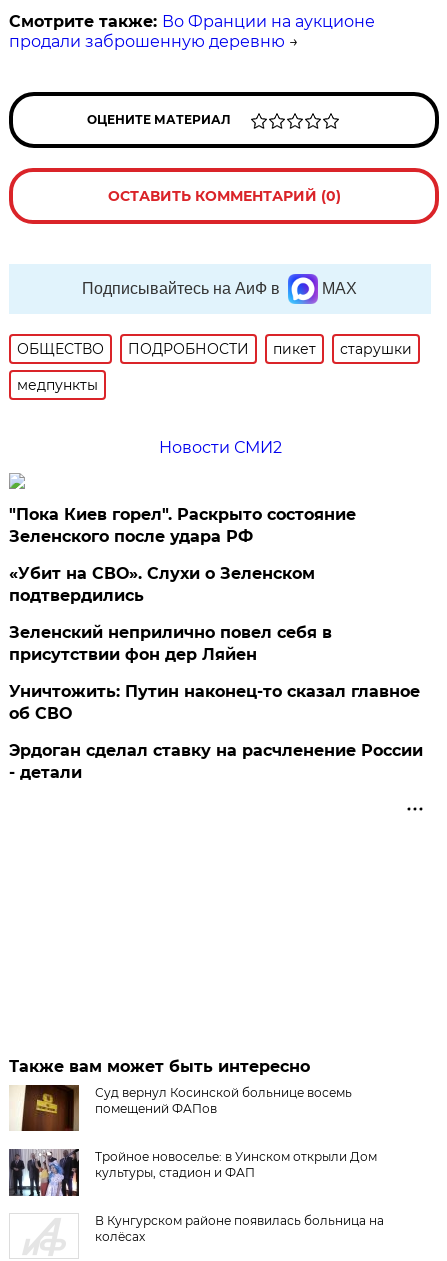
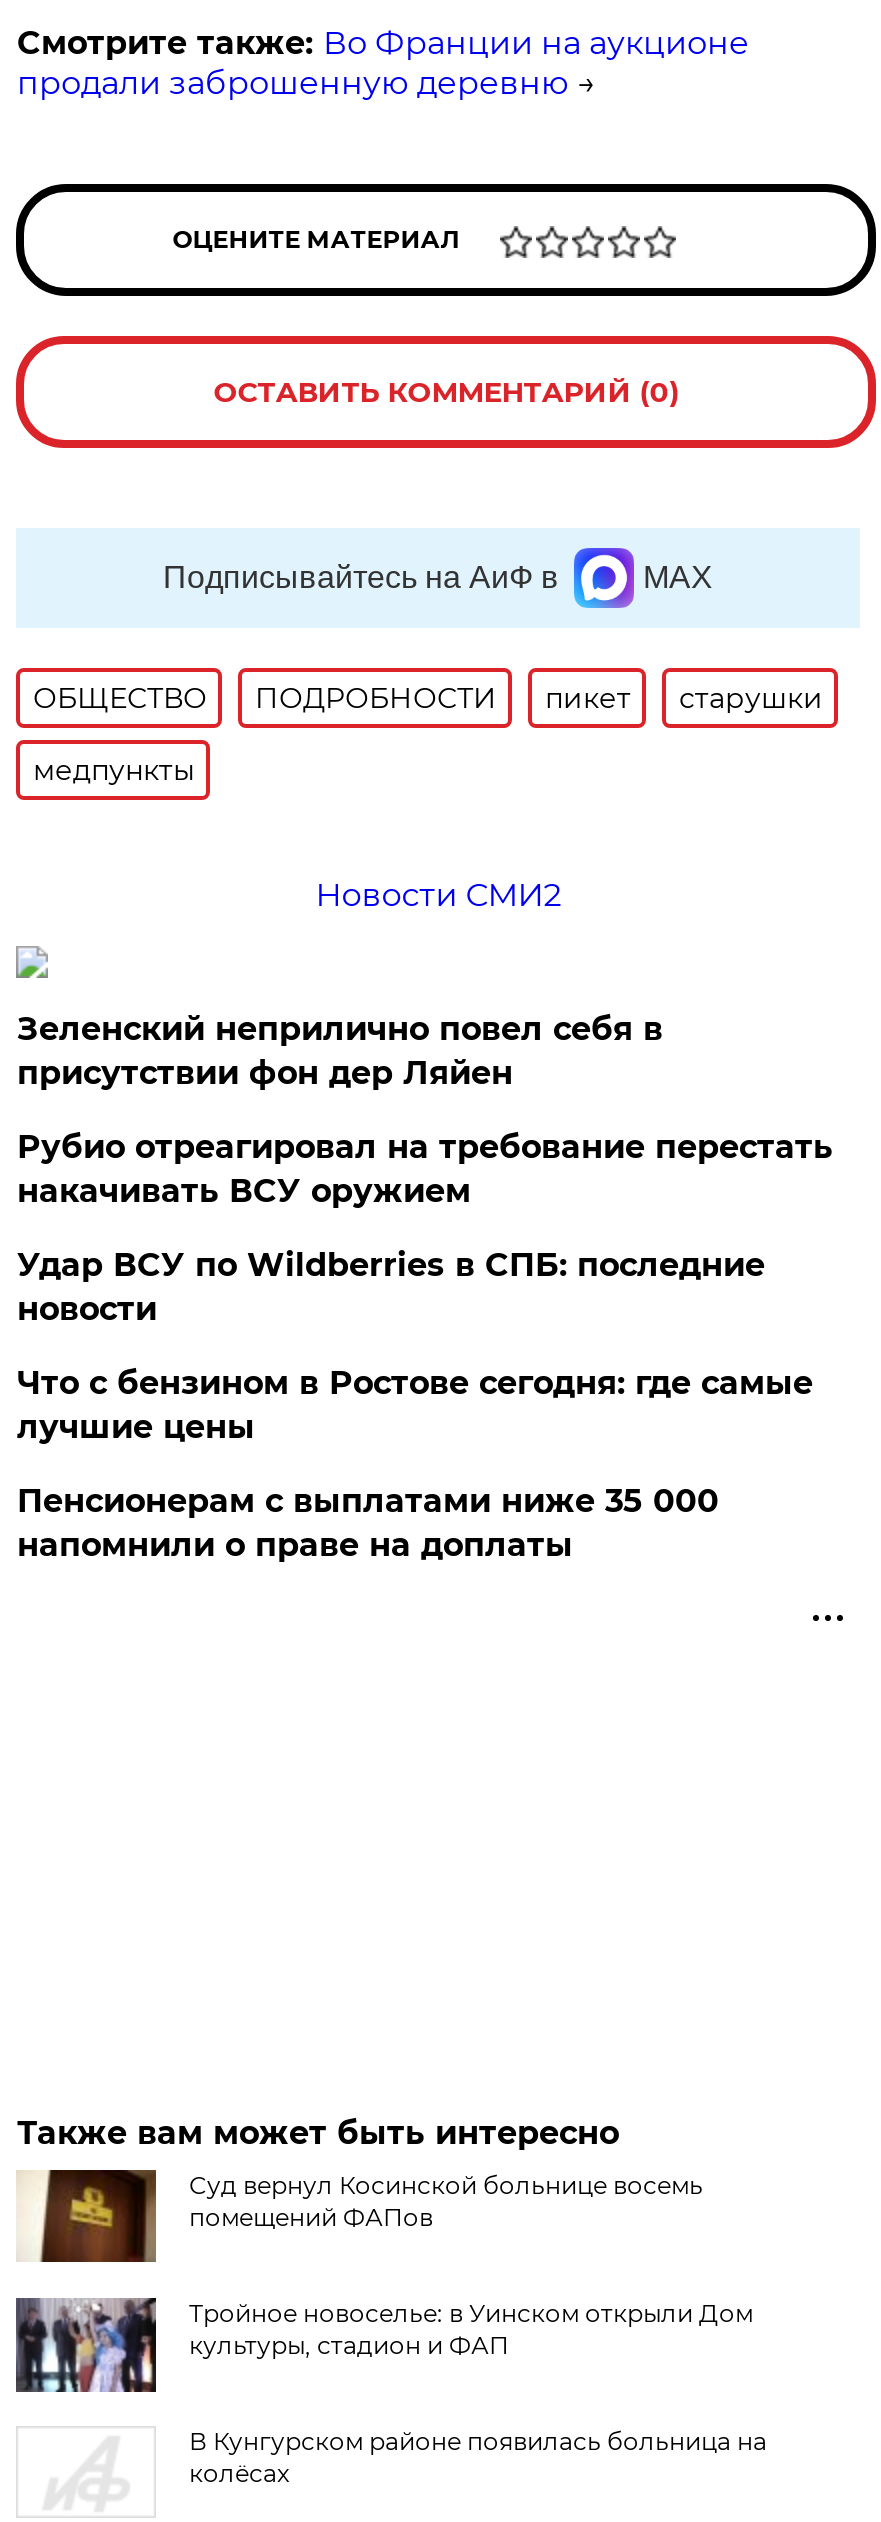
[9,505,356,605] "Пока Киев горел". Раскрыто состояние | Зеленского после удара РФ | «Убит на СВО». Слухи о Зеленском | подтвердились -> none
moved [9,623,332,664] -> [17,1010,663,1092]: Зеленский неприлично повел cебя в | присутствии фон дер Ляйен
[9,682,423,782] Уничтожить: Путин наконец-то сказал главное | об СВО | Эрдоган сделал ставку на расчленение России | - детали -> [17,1128,833,1564] Рубио отреагировал на требование перестать | накачивать ВСУ оружием | Удар ВСУ по Wildberries в СПБ: последние | новости | Что с бензином в Ростове сегодня: где самые | лучшие цены | Пенсионерам с выплатами ниже 35 000 | напомнили о праве на доплаты

